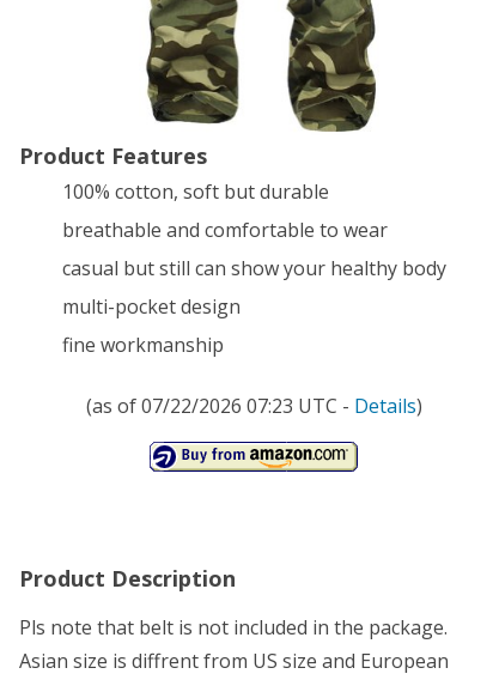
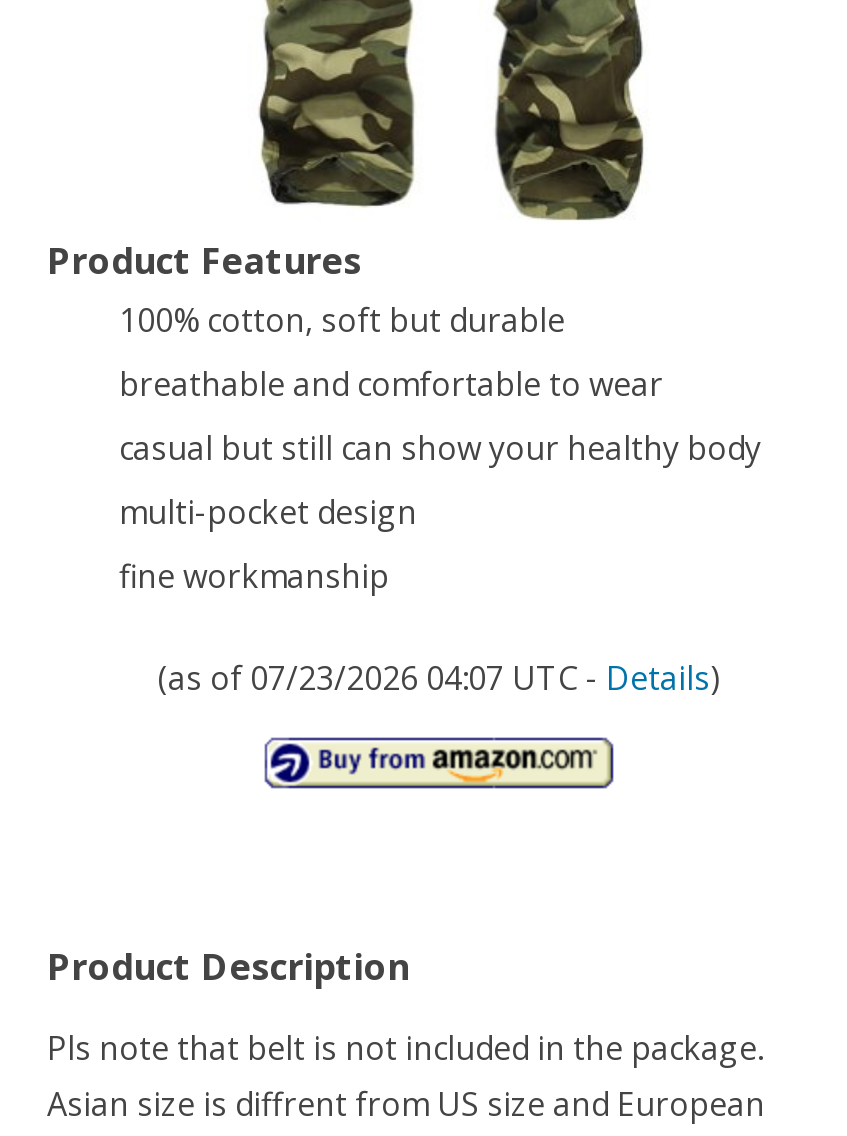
[86,393,422,419] (as of 07/22/2026 07:23 UTC - Details) -> [158,657,720,701] (as of 07/23/2026 04:07 UTC - Details)

